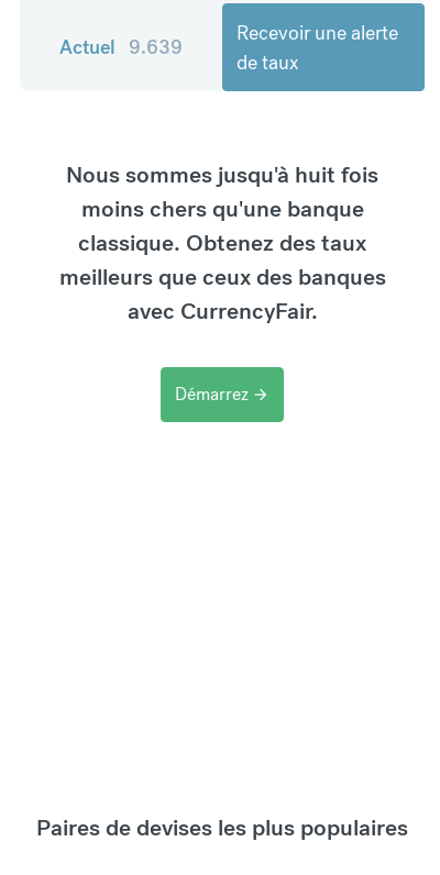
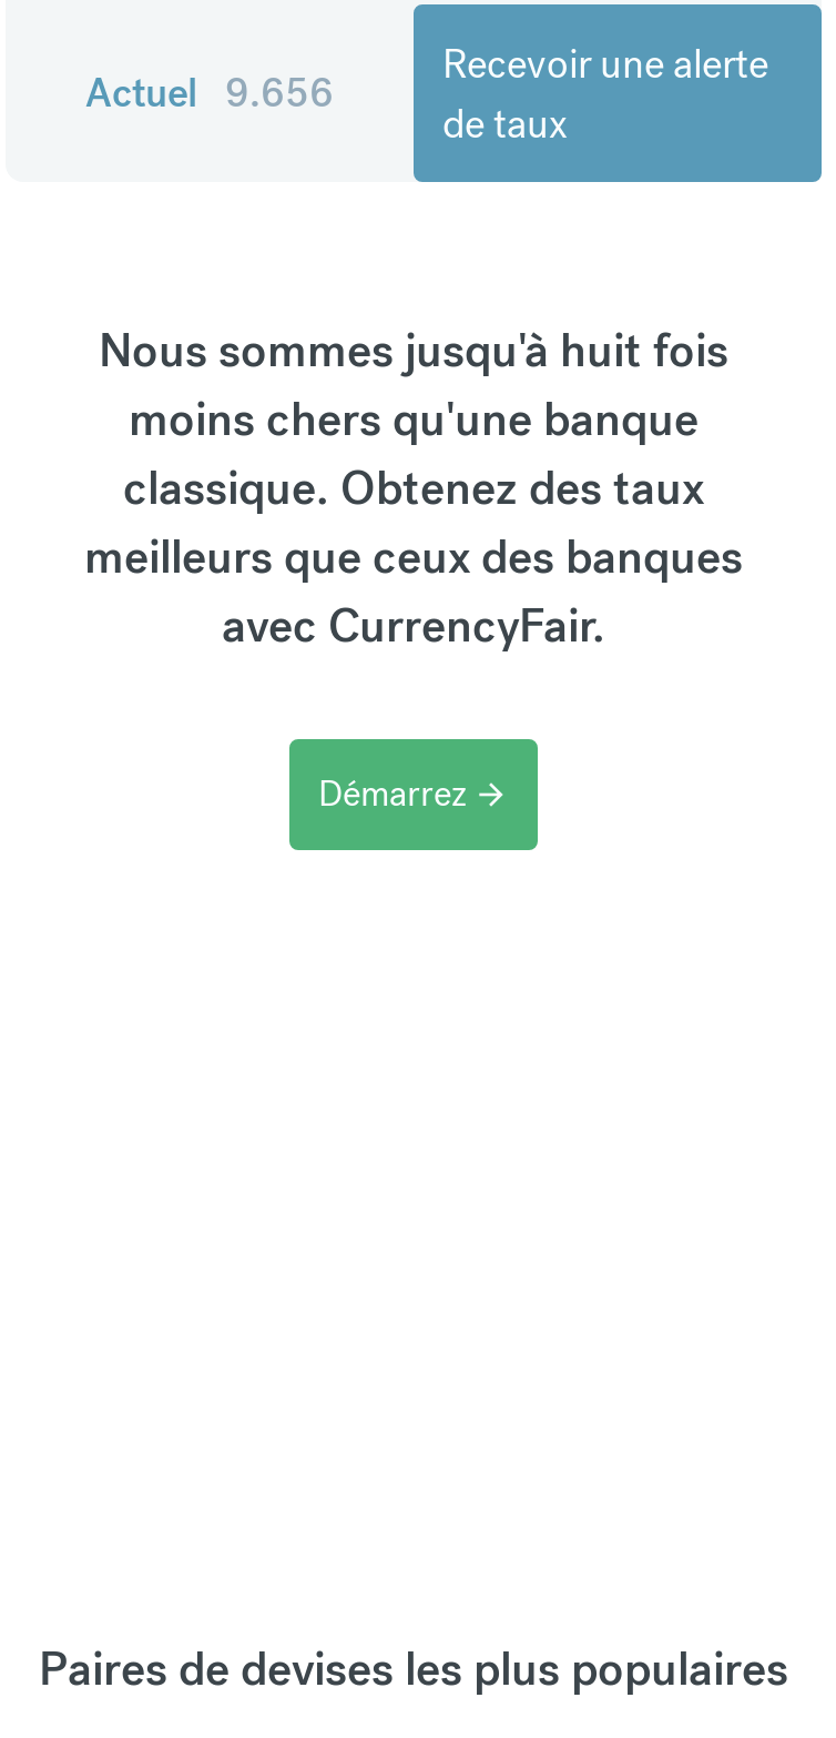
[59,34,183,60] Actuel 9.639 -> [85,67,334,118] Actuel 9.656

